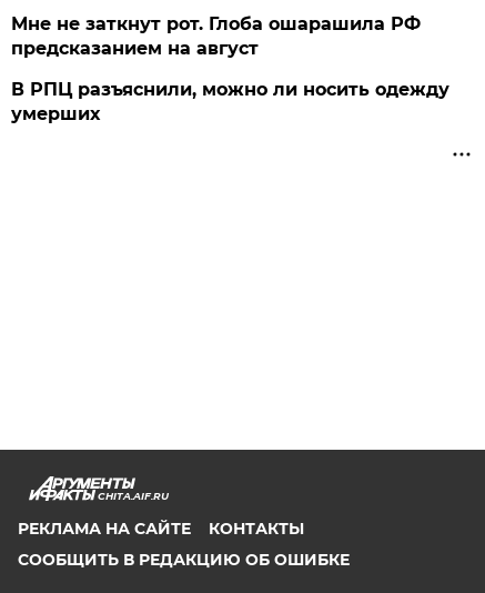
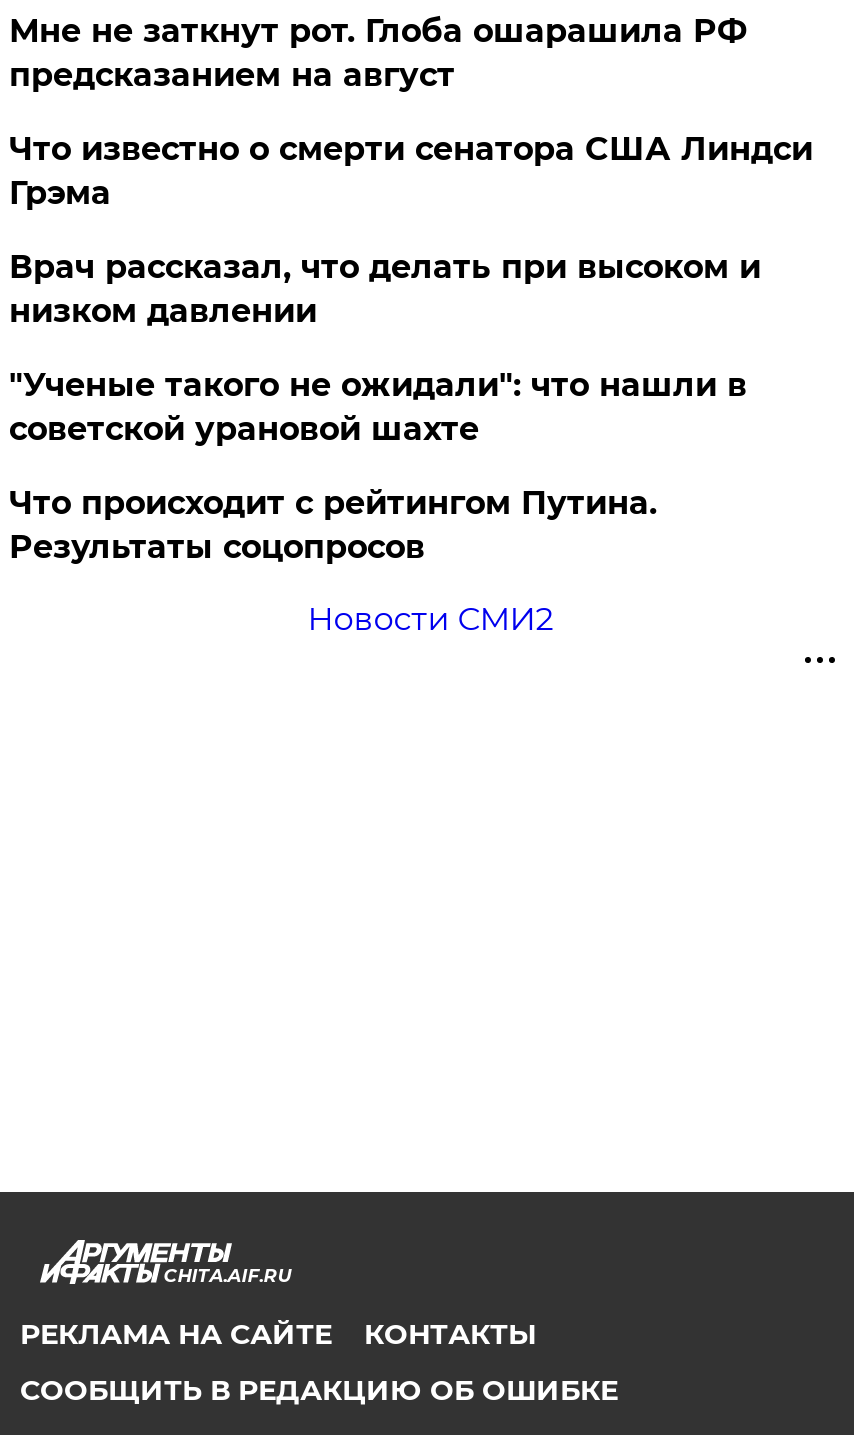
[12,79,450,124] В РПЦ разъяснили, можно ли носить одежду | умерших -> [9,130,813,638] Что известно о смерти сенатора США Линдси | Грэма | Врач рассказал, что делать при высоком и | низком давлении | "Ученые такого не ожидали": что нашли в | советской урановой шахте | Что происходит с рейтингом Путина. | Результаты соцопросов | Новости СМИ2

